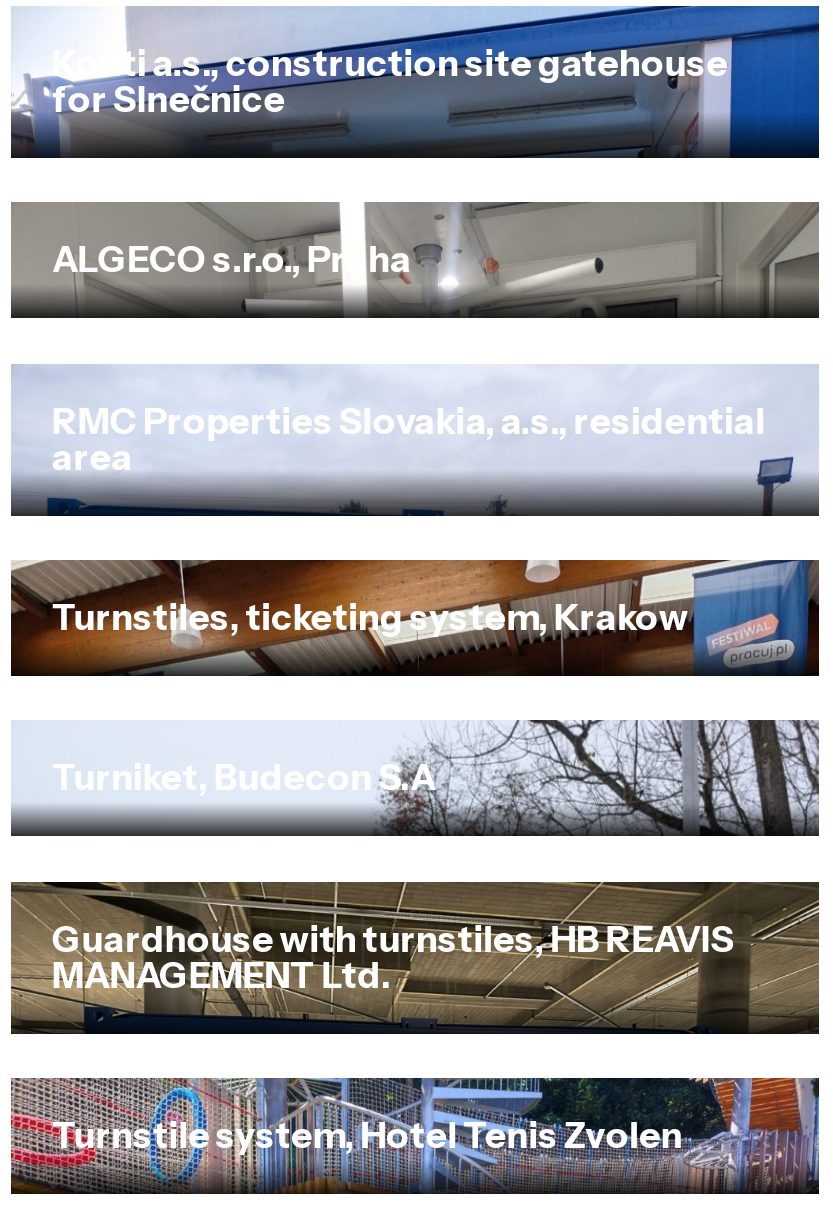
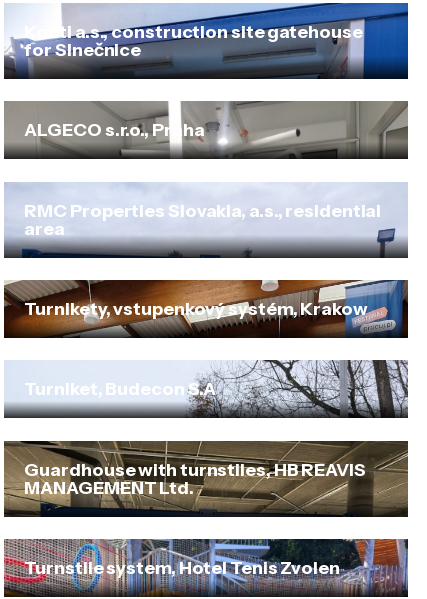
[52,596,689,640] Turnstiles, ticketing system, Krakow -> [24,298,368,320] Turnikety, vstupenkový systém, Krakow

